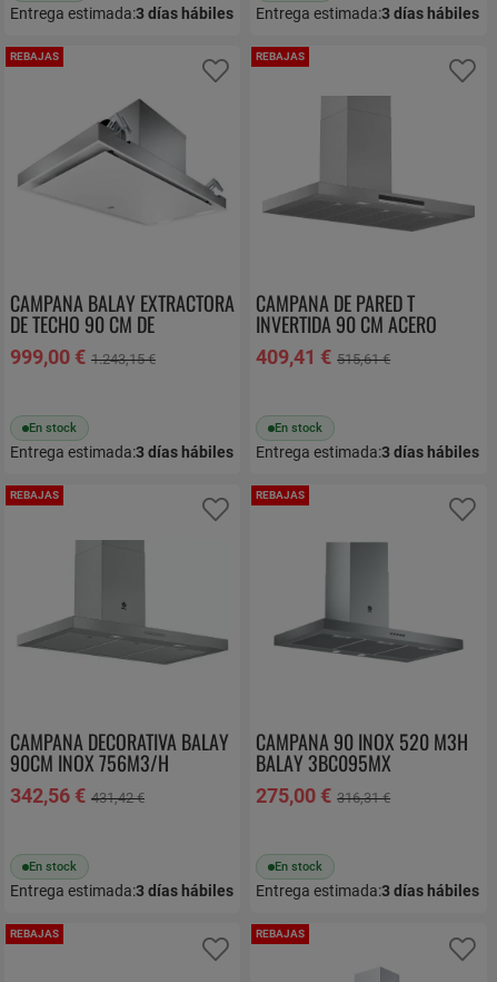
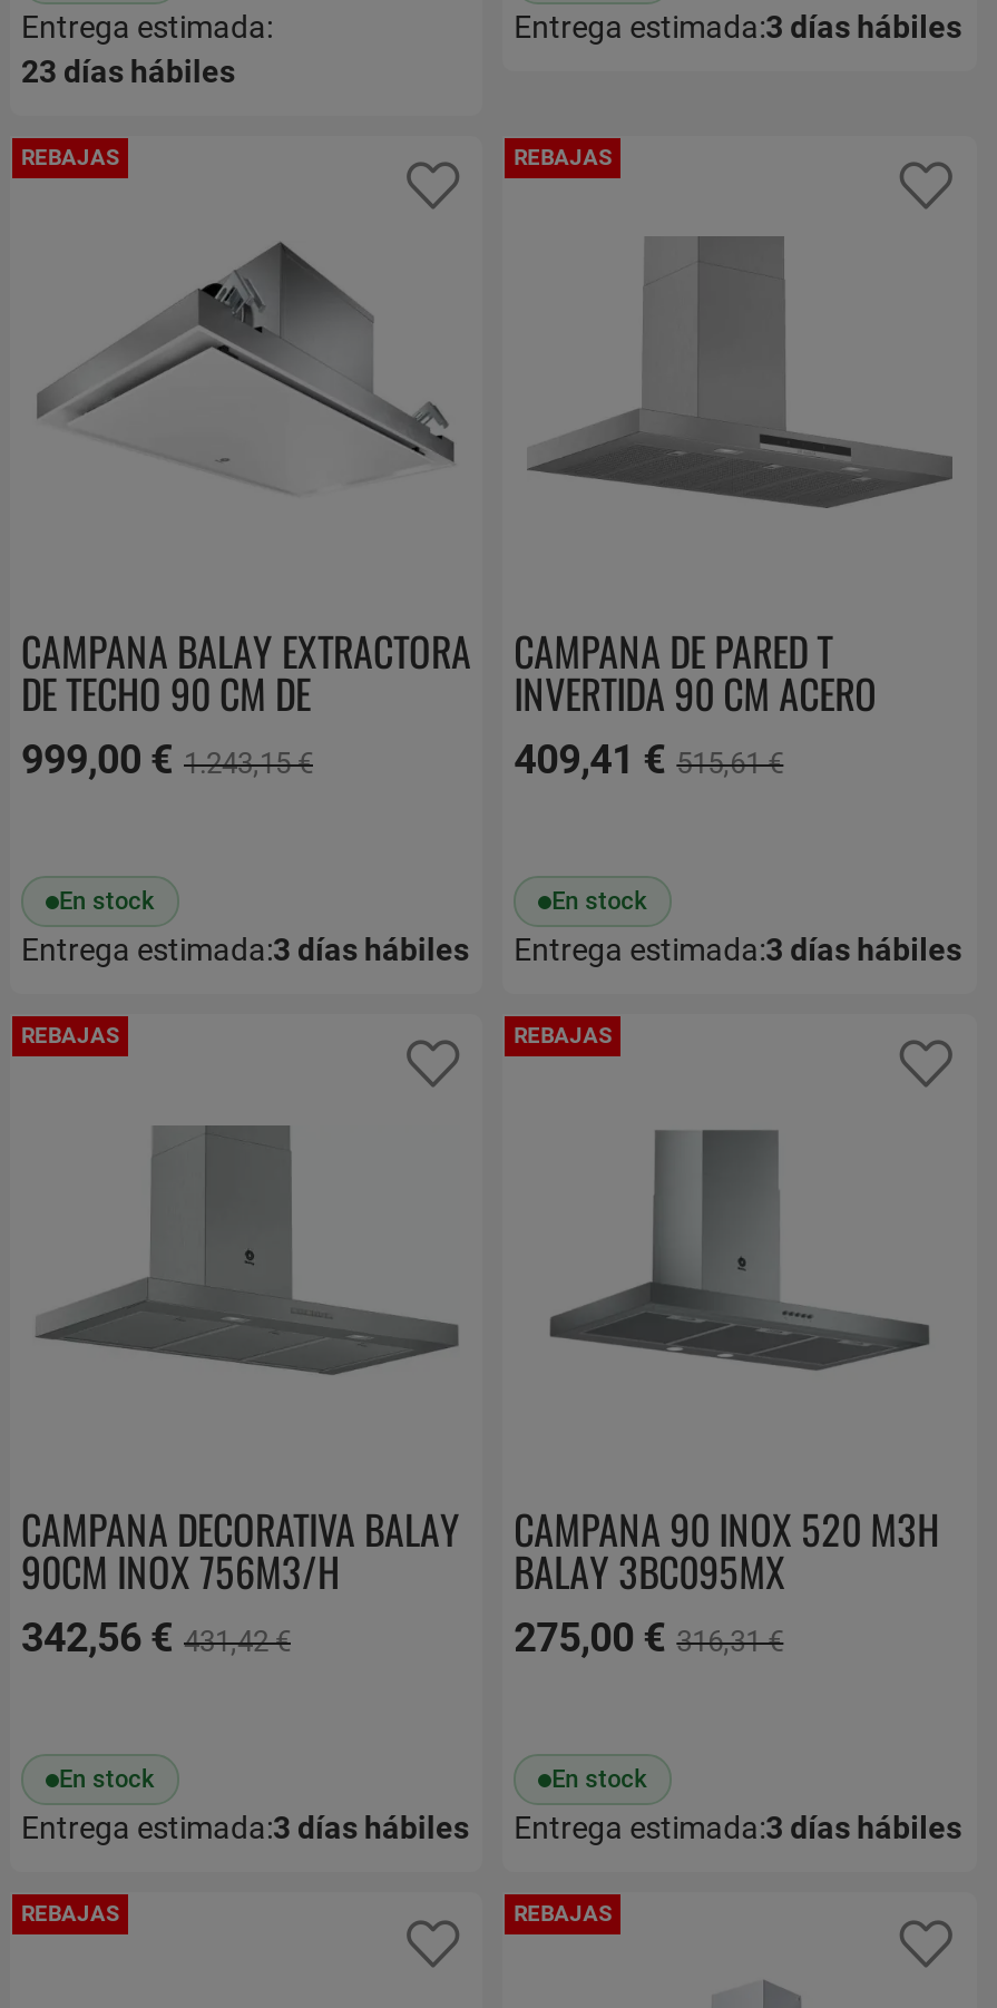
[10,5,233,22] Entrega estimada:3 días hábiles -> [21,9,273,89] Entrega estimada: | 23 días hábiles

